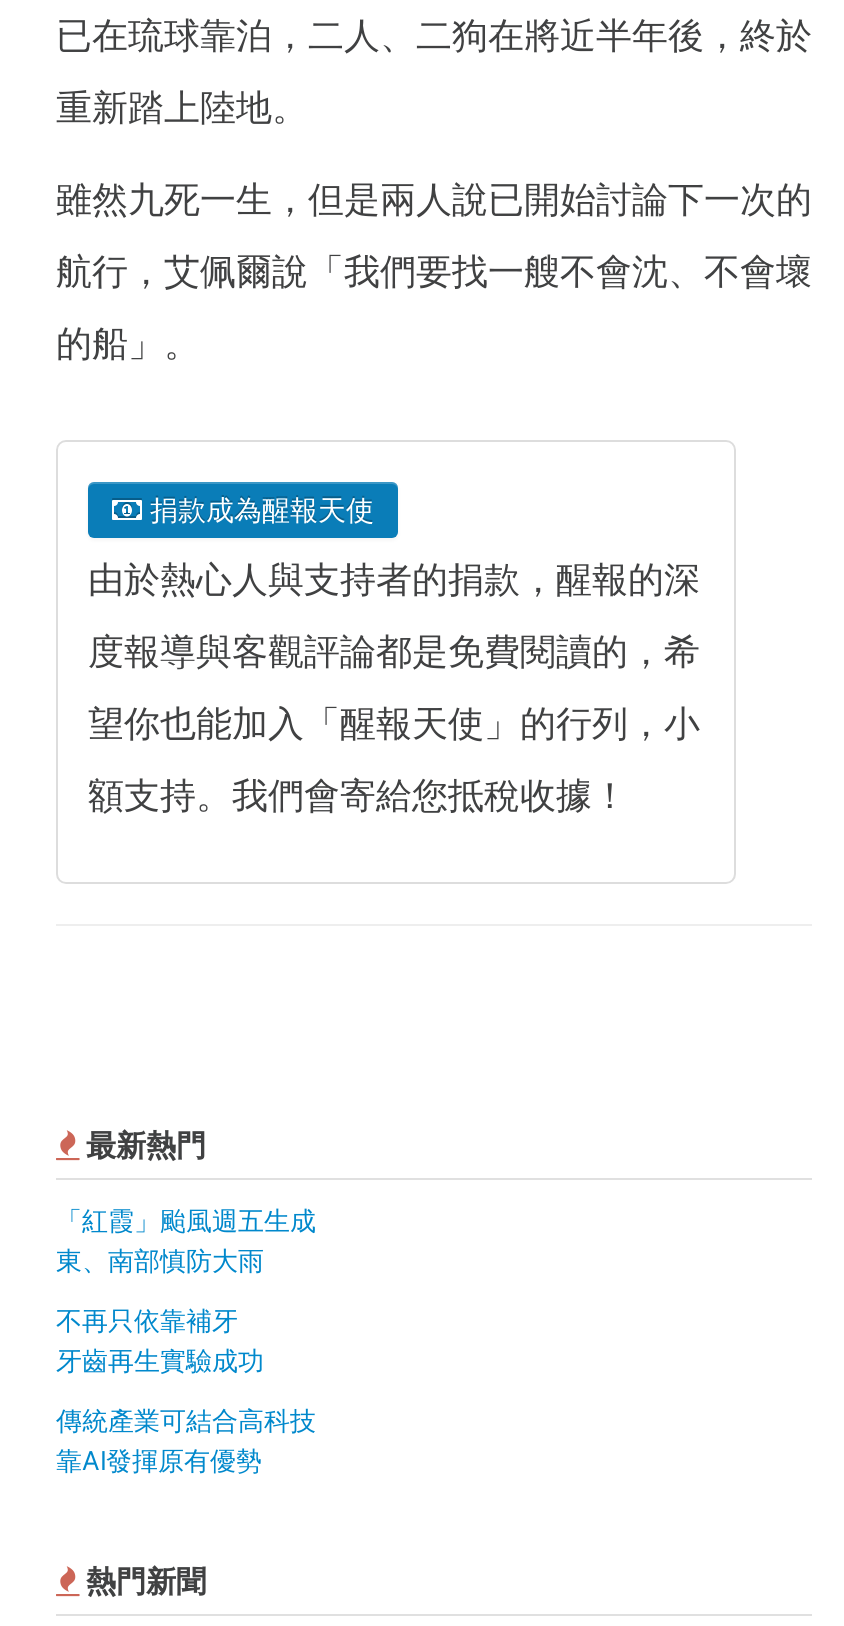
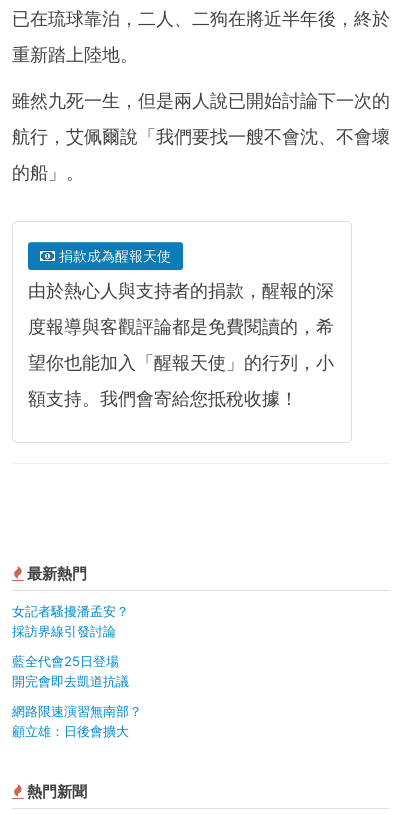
[56,1204,316,1276] 「紅霞」颱風週五生成 | 東、南部慎防大雨 -> [12,603,129,639] 女記者騷擾潘孟安？ | 採訪界線引發討論
[56,1304,264,1376] 不再只依靠補牙 | 牙齒再生實驗成功 -> [12,653,129,689] 藍全代會25日登場 | 開完會即去凱道抗議
[56,1404,316,1476] 傳統產業可結合高科技 | 靠AI發揮原有優勢 -> [12,703,142,739] 網路限速演習無南部？ | 顧立雄：日後會擴大

